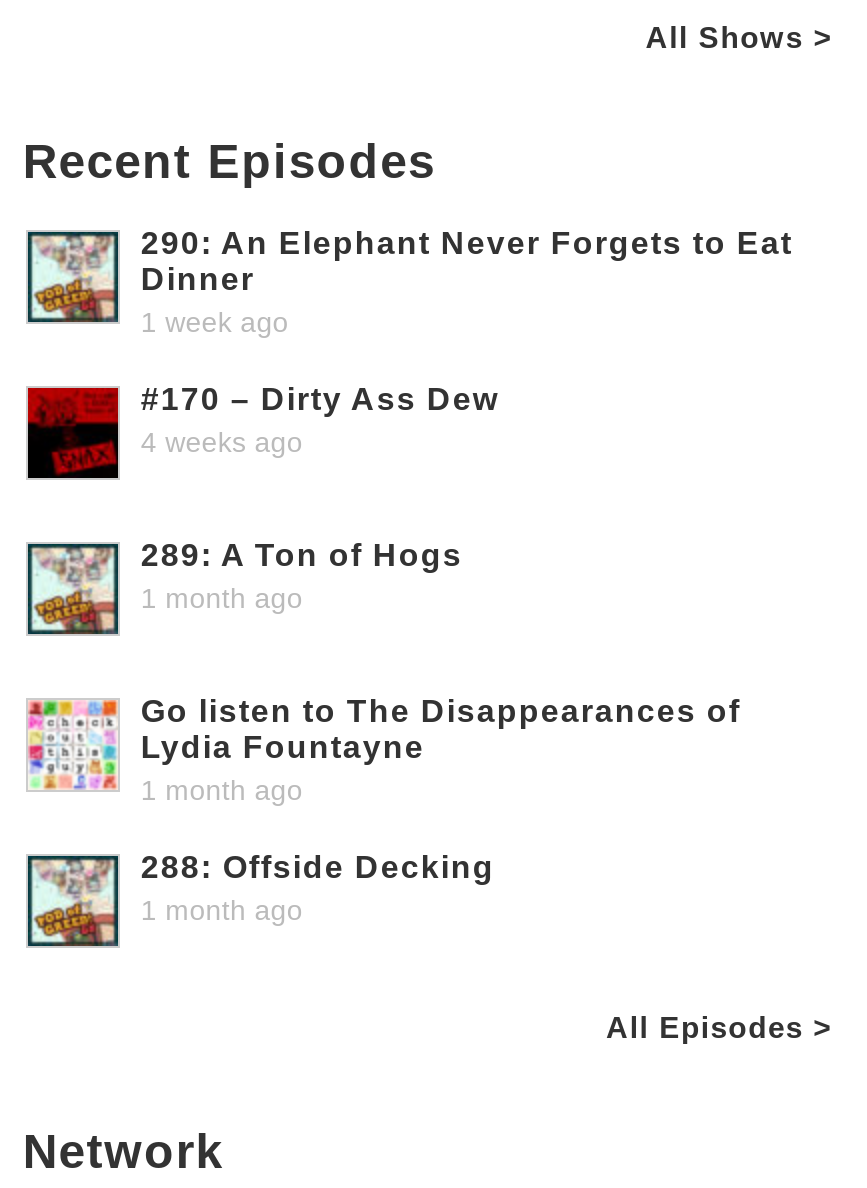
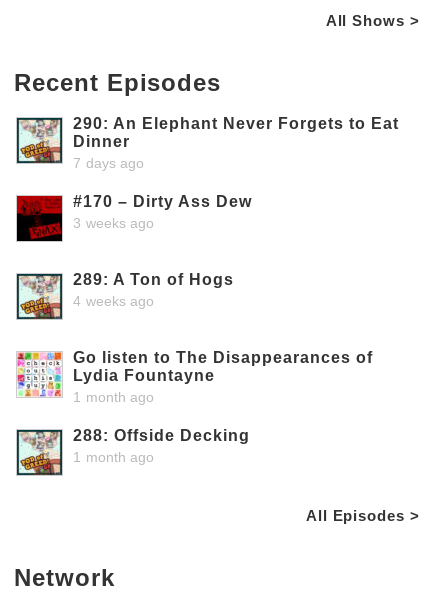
[141,306,289,338] 1 week ago -> [73,155,144,171] 7 days ago
[141,426,303,458] 4 weeks ago -> [73,215,154,231] 3 weeks ago
[141,582,303,614] 1 month ago -> [73,293,154,309] 4 weeks ago

